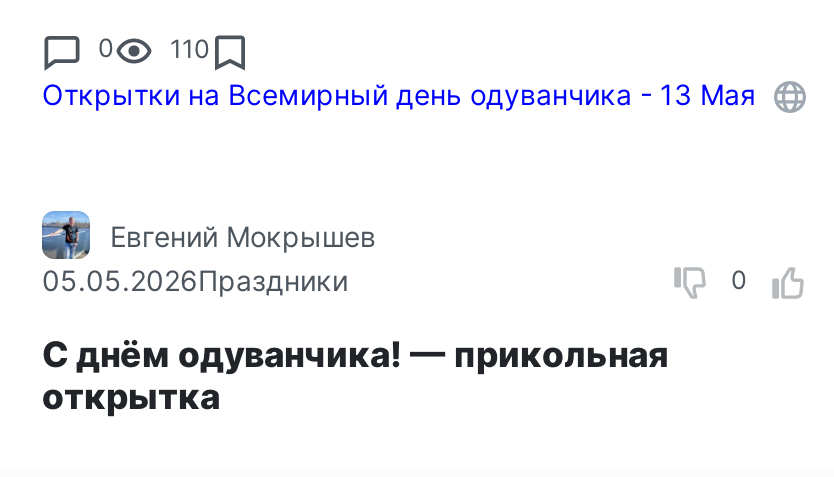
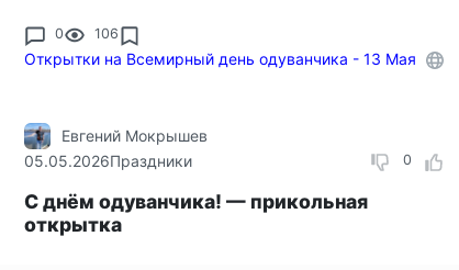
[90,34,210,64] 0 110 -> [51,25,119,42] 0 106

